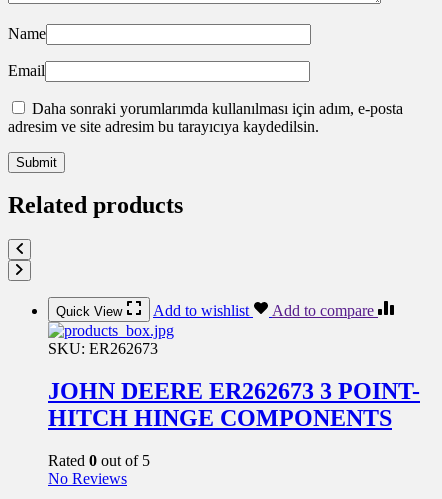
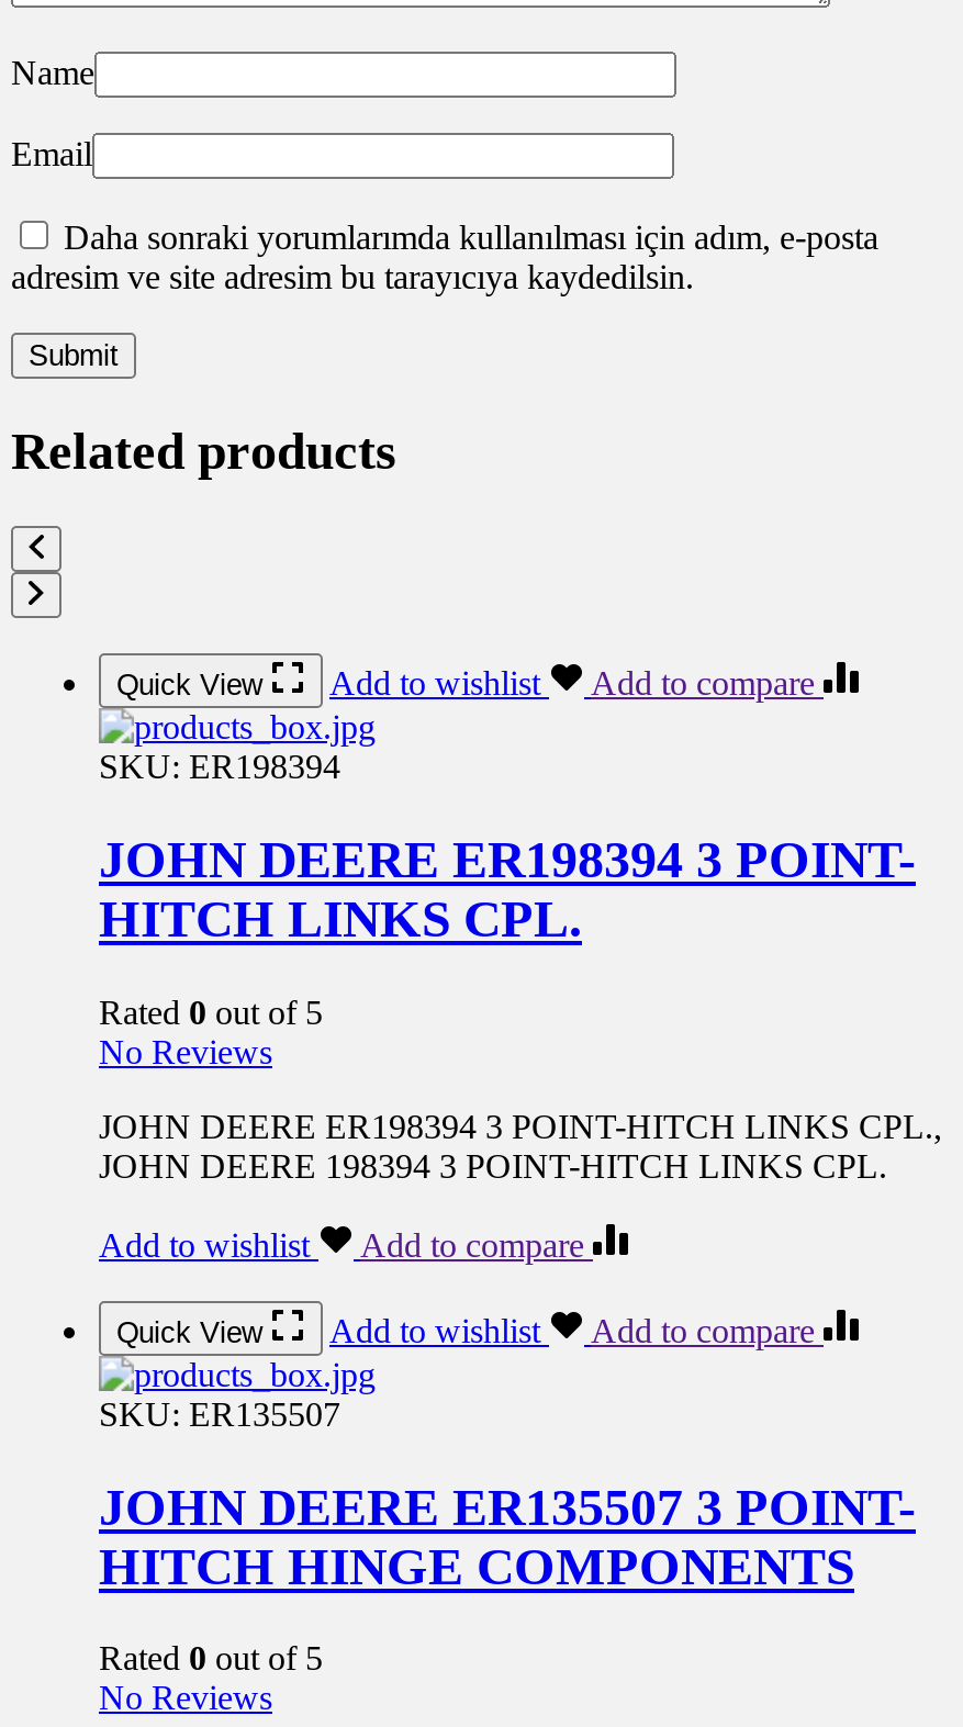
[48,340,420,404] SKU: ER262673 | JOHN DEERE ER262673 3 POINT- -> [99,747,942,1535] SKU: ER198394 | JOHN DEERE ER198394 3 POINT- | HITCH LINKS CPL. | Rated 0 out of 5 | No Reviews | JOHN DEERE ER198394 3 POINT-HITCH LINKS CPL., | JOHN DEERE 198394 3 POINT-HITCH LINKS CPL. | Add to wishlist | Add to compare | Quick View | Add to wishlist | Add to compare | SKU: ER135507 | JOHN DEERE ER135507 3 POINT-

